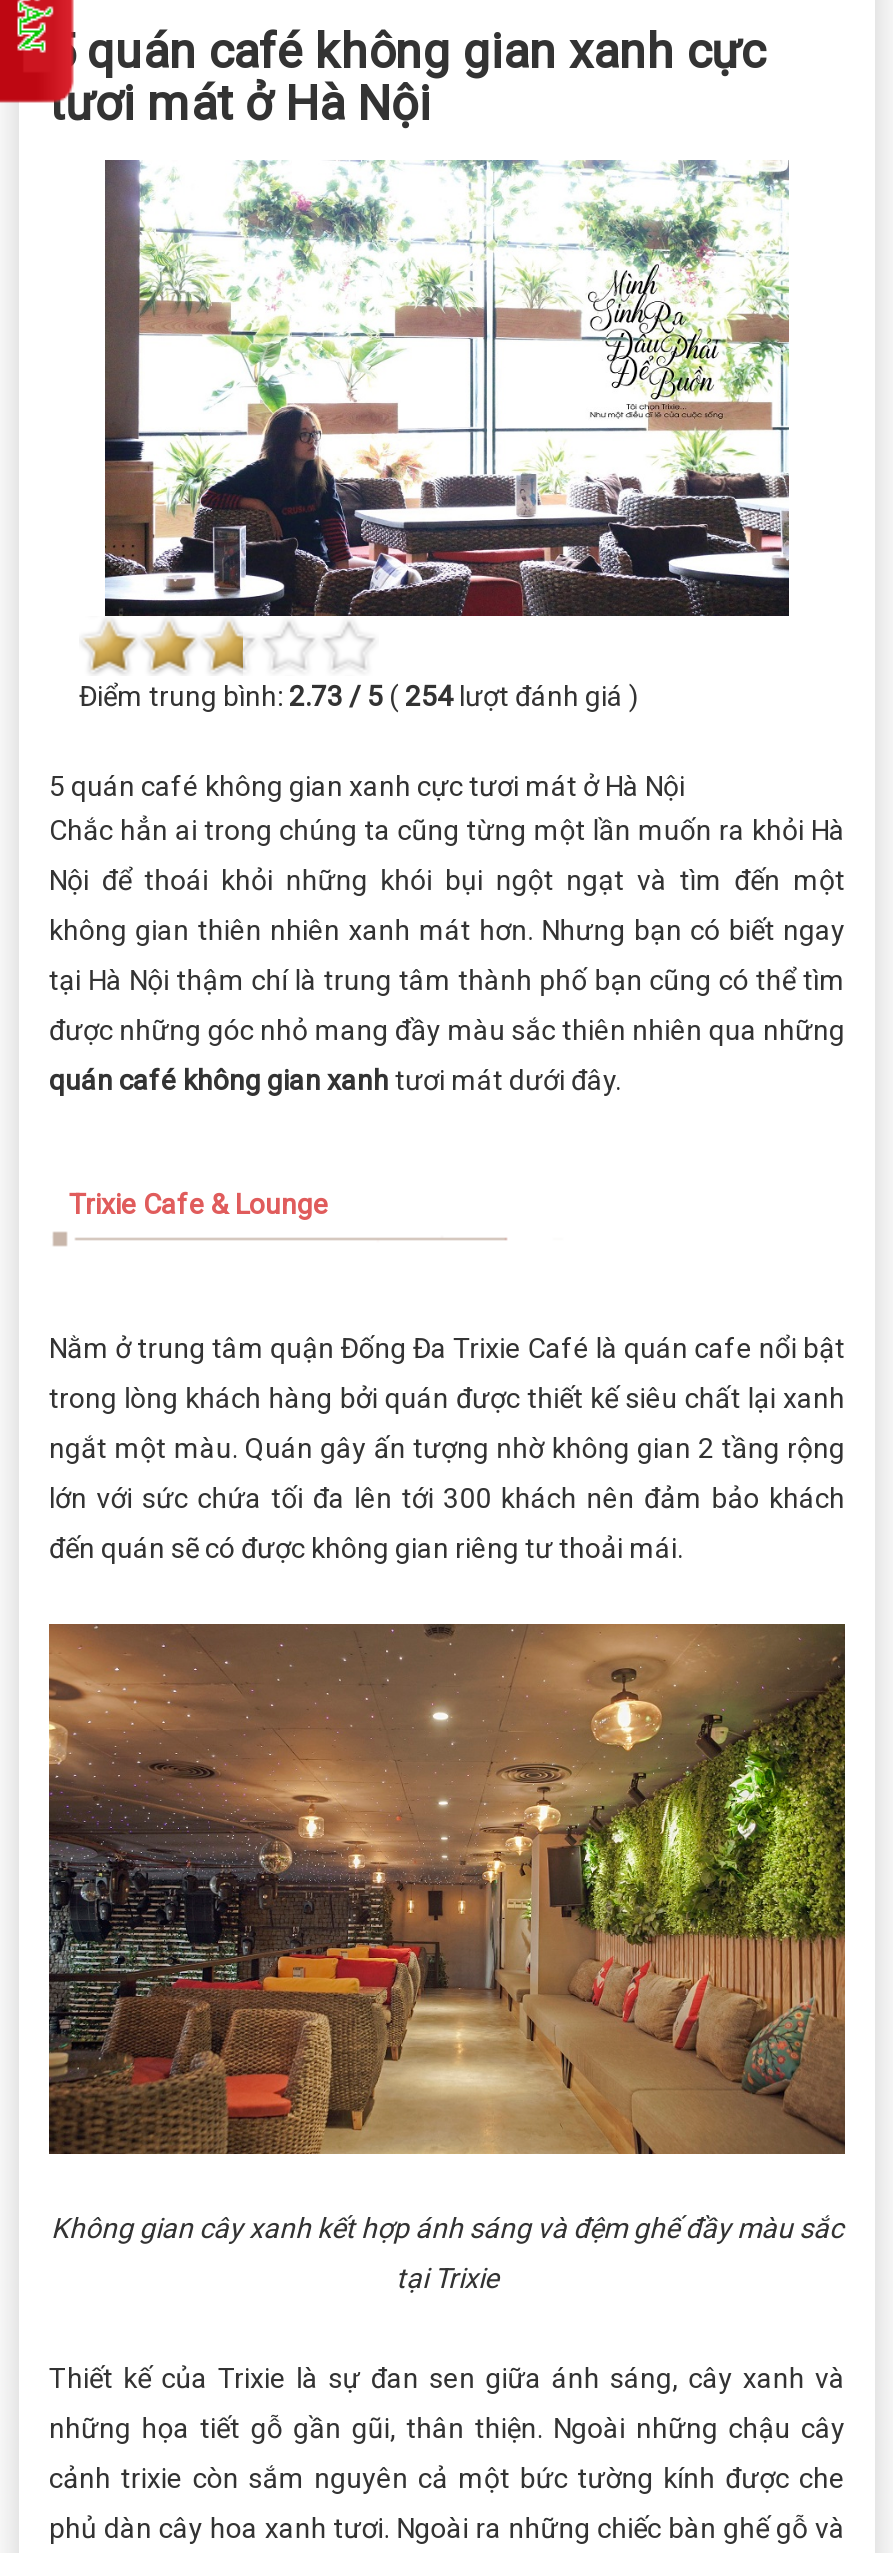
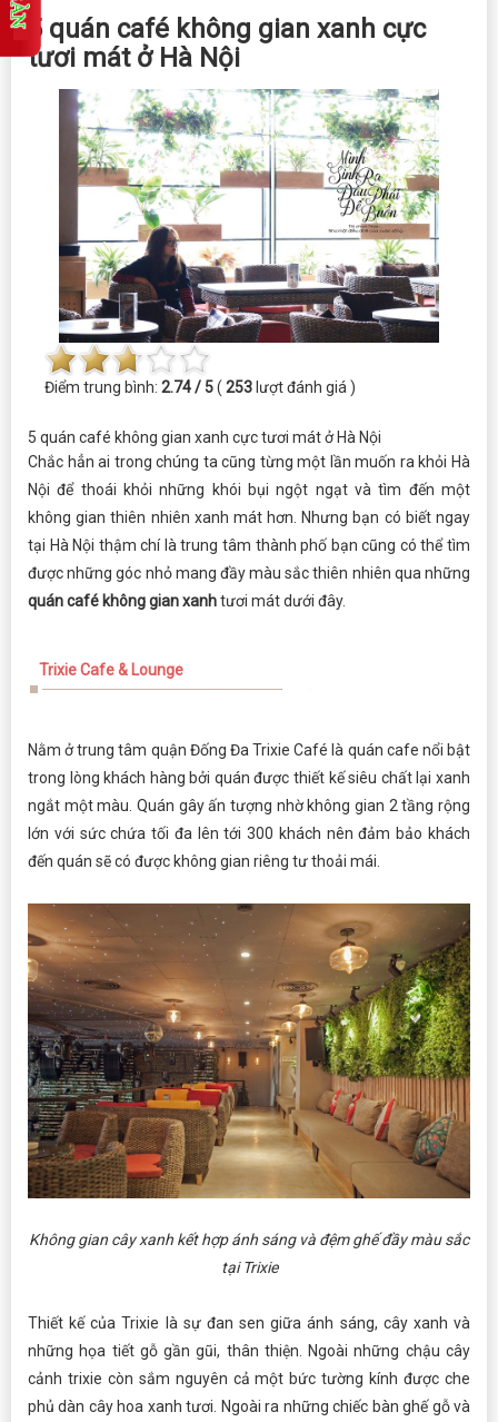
[79,680,639,712] Điểm trung bình: 2.73 / 5 (254 lượt đánh giá ) -> [44,378,356,396] Điểm trung bình: 2.74 / 5 (253 lượt đánh giá )

